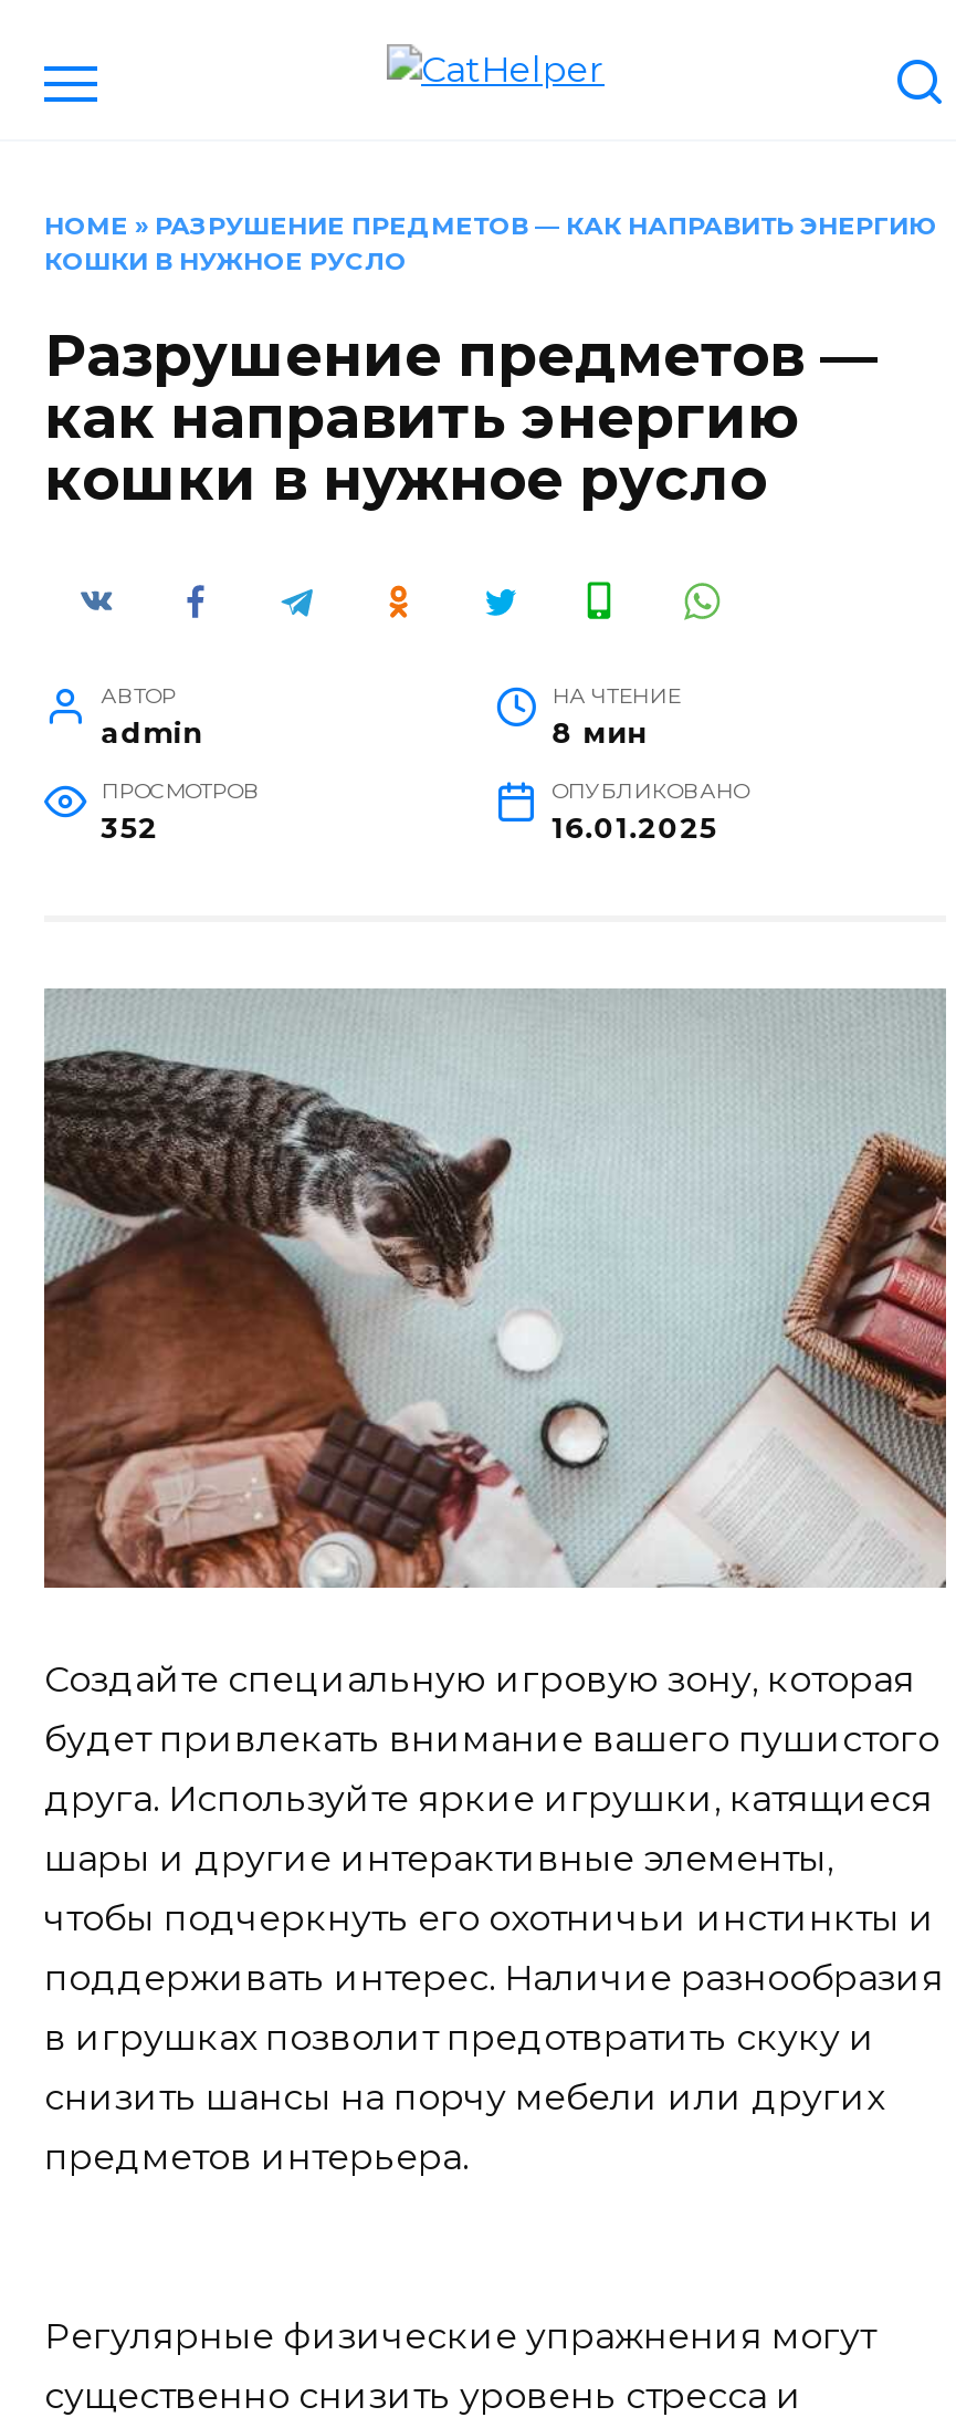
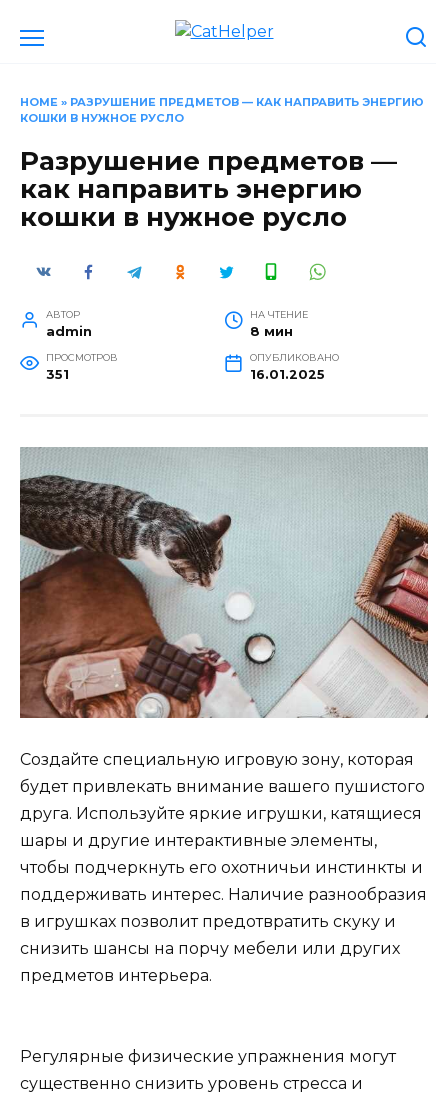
[101,811,158,844] 352 -> [46,367,69,382] 351

